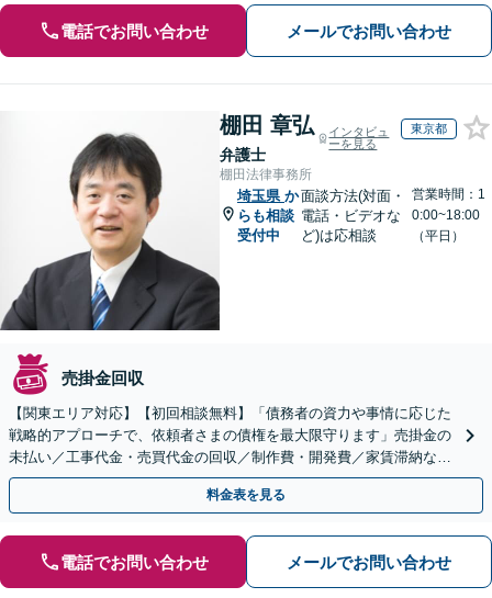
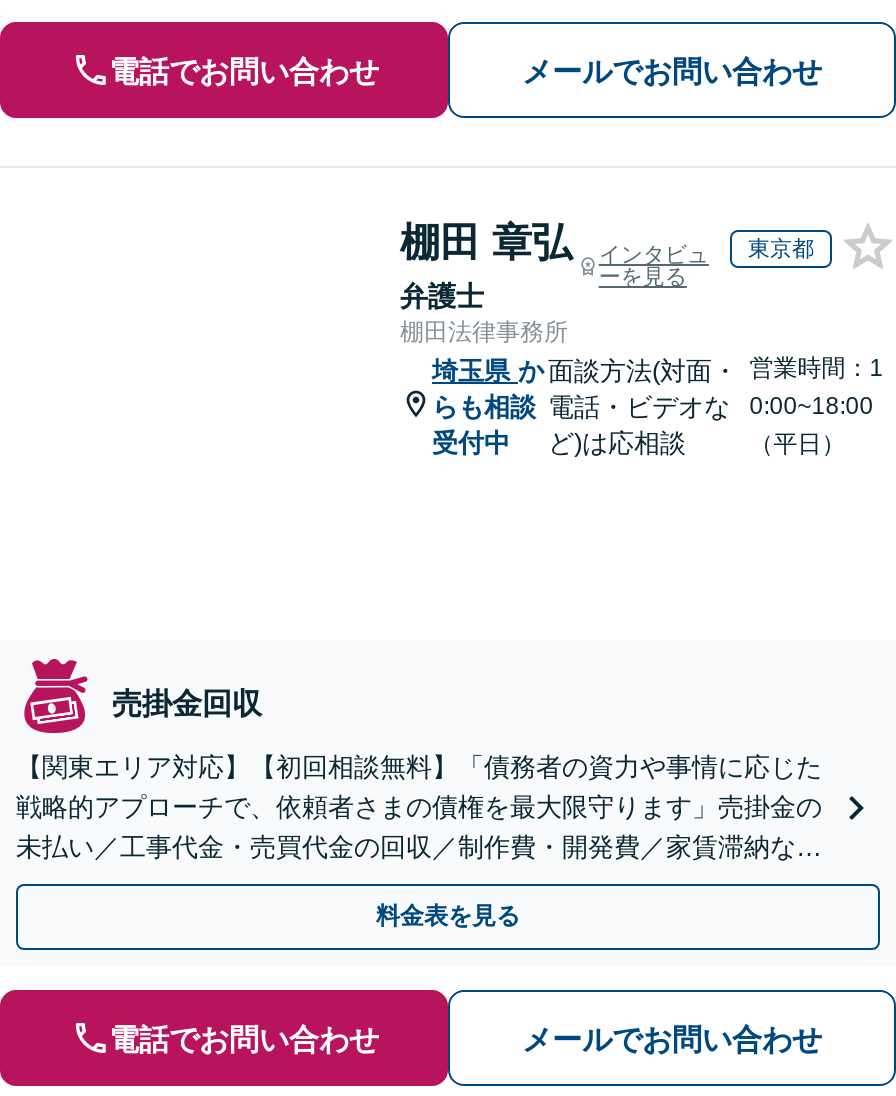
[3,132,221,331] [image] -> none

